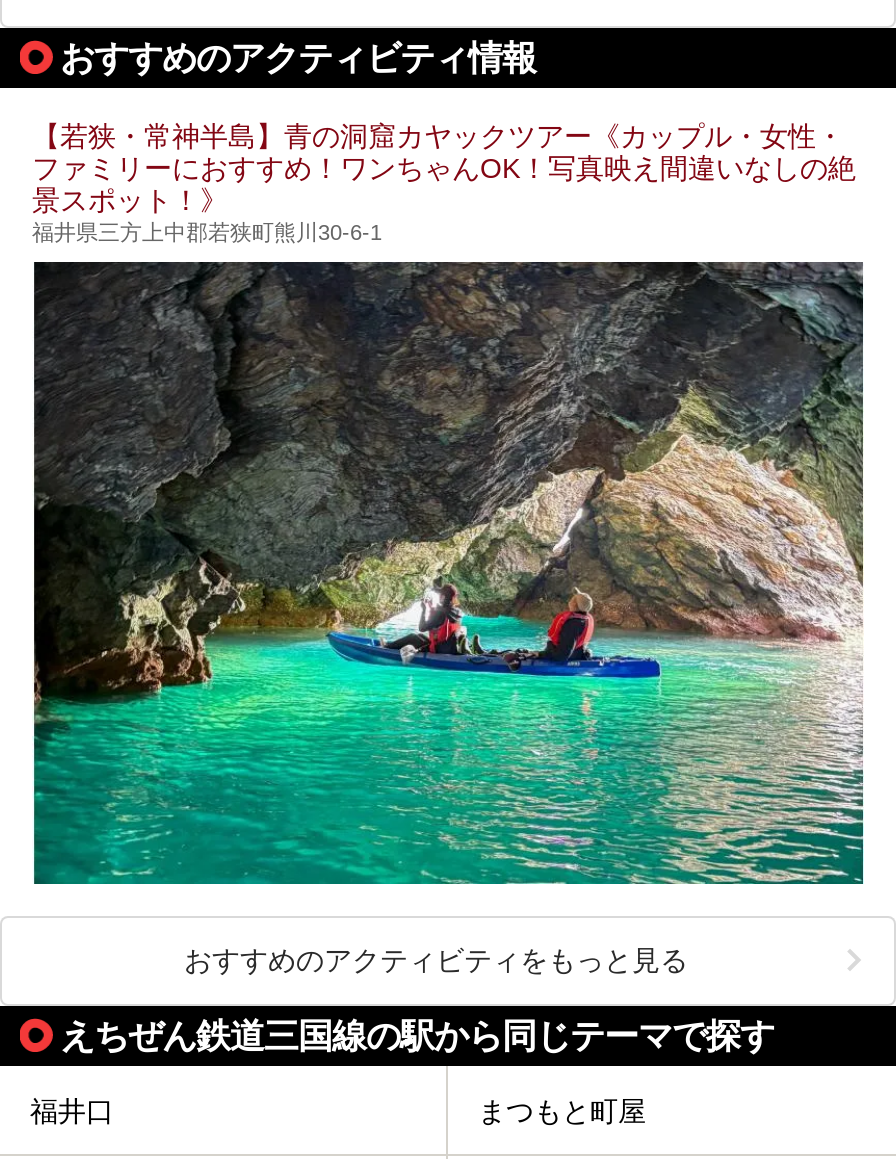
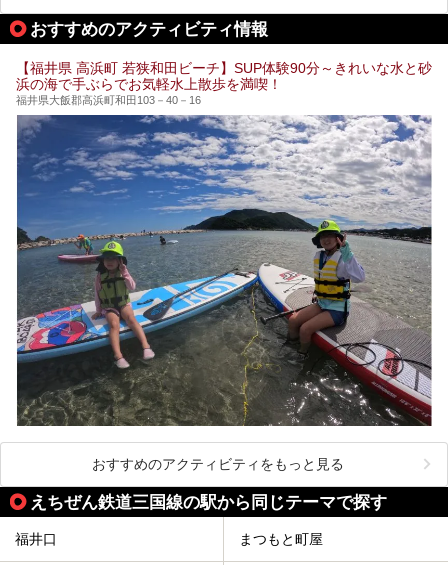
[32,119,856,243] 【若狭・常神半島】青の洞窟カヤックツアー《カップル・女性・ | ファミリーにおすすめ！ワンちゃんOK！写真映え間違いなしの絶 | 景スポット！》 | 福井県三方上中郡若狭町熊川30-6-1 -> [16,60,432,106] 【福井県 高浜町 若狭和田ビーチ】SUP体験90分～きれいな水と砂 | 浜の海で手ぶらでお気軽水上散歩を満喫！ | 福井県大飯郡高浜町和田103－40－16
[34,260,864,886] [image] -> [17,114,432,427] [image]

